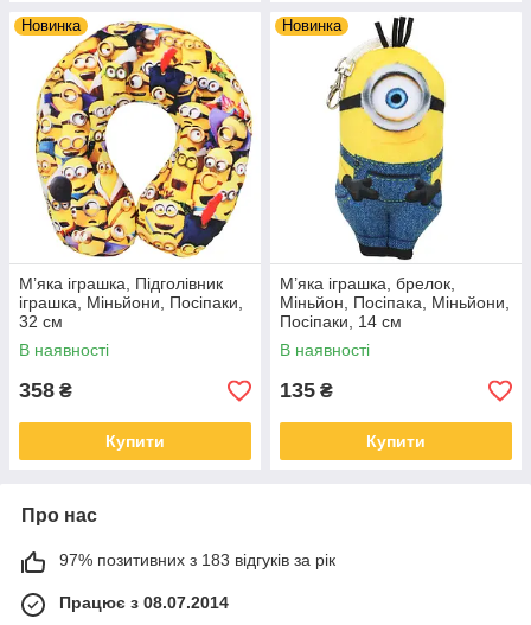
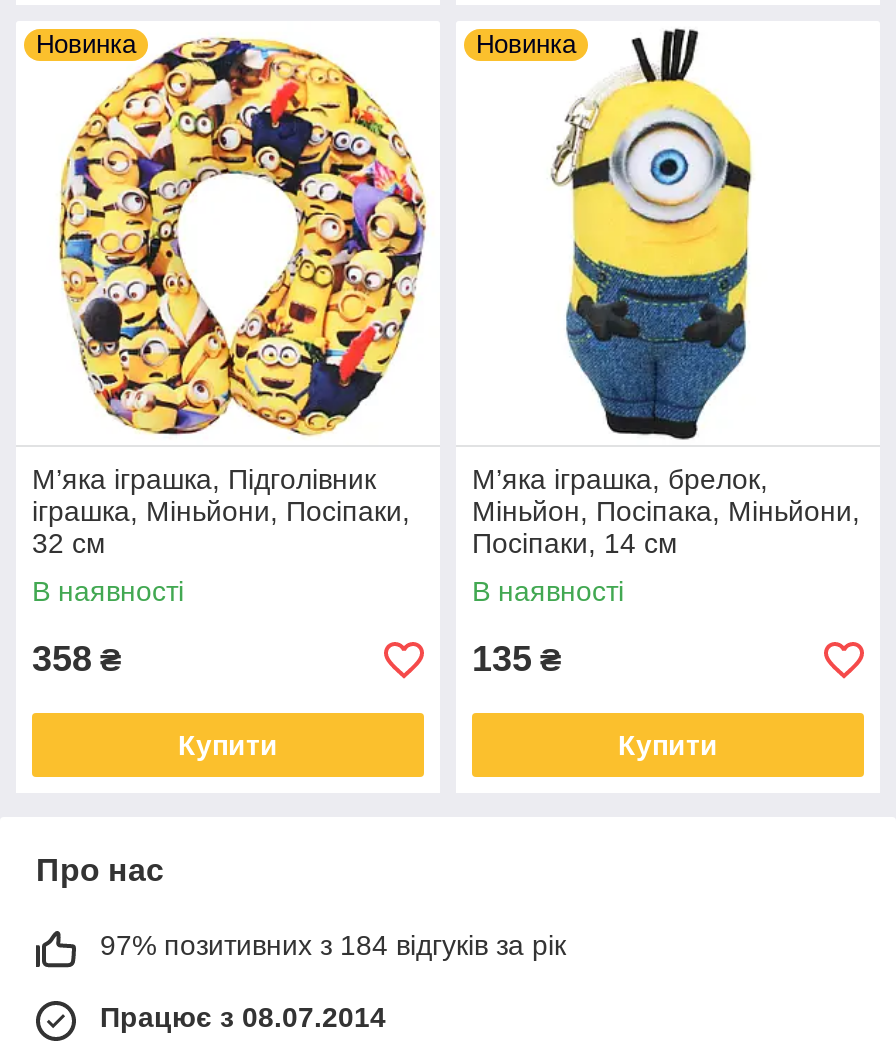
[59,551,335,570] 97% позитивних з 183 відгуків за рік -> [100,930,566,962] 97% позитивних з 184 відгуків за рік

